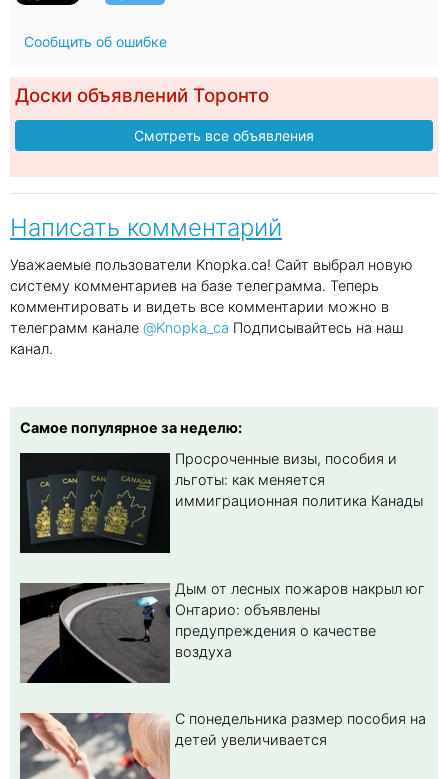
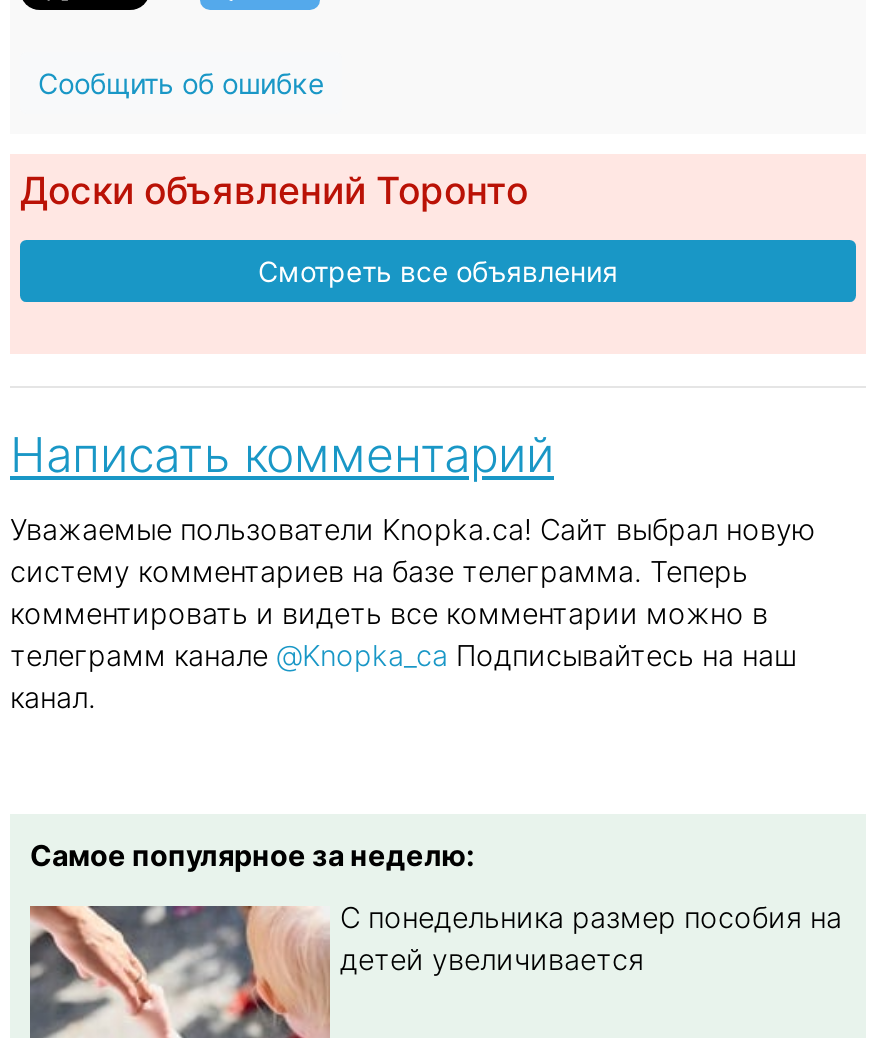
[19,450,423,554] [image] | Просроченные визы, пособия и | льготы: как меняется | иммиграционная политика Канады -> none
[20,580,425,684] [image] | Дым от лесных пожаров накрыл юг | Онтарио: объявлены | предупреждения о качестве | воздуха -> none

